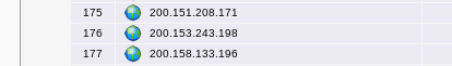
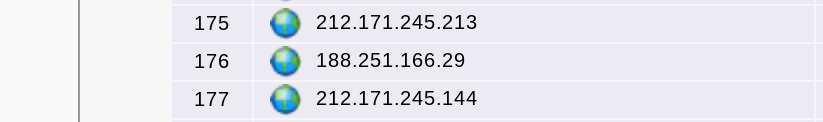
[150,6,238,18] 200.151.208.171 -> [316,11,478,33] 212.171.245.213
[150,27,238,39] 200.153.243.198 -> [316,49,466,71] 188.251.166.29
[150,47,238,59] 200.158.133.196 -> [316,87,478,109] 212.171.245.144

